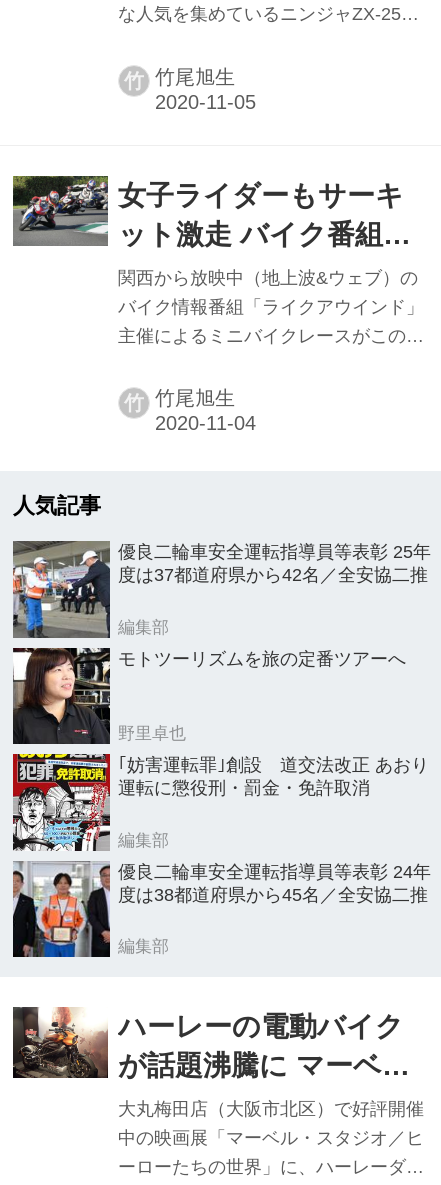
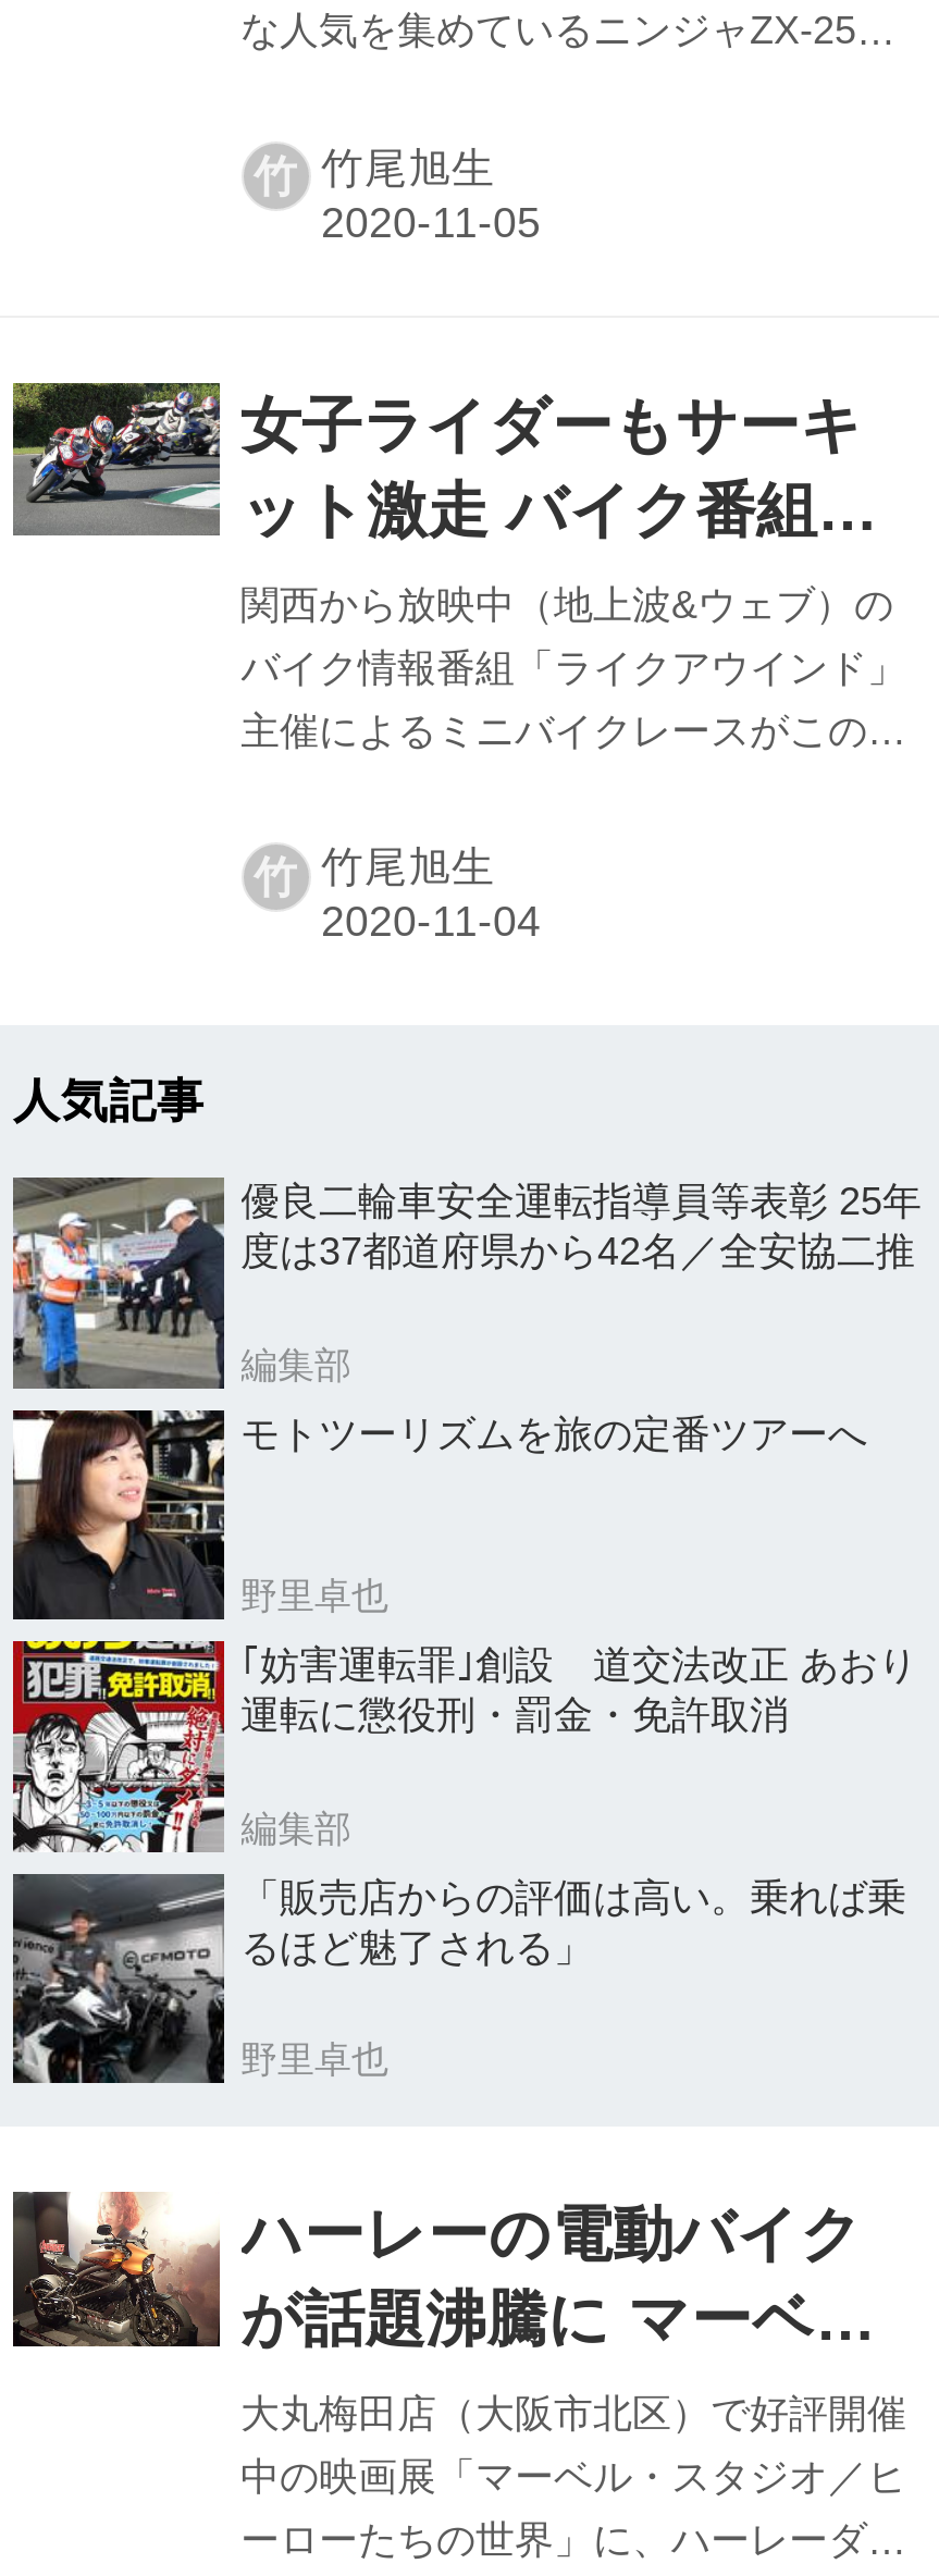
[12,861,430,958] [image] | 優良二輪車安全運転指導員等表彰 24年 | 度は38都道府県から45名／全安協二推 -> [11,1874,906,2085] [image] | 「販売店からの評価は高い。乗れば乗 | るほど魅了される」
[117,937,168,956] 編集部 -> [240,2040,388,2081] 野里卓也

